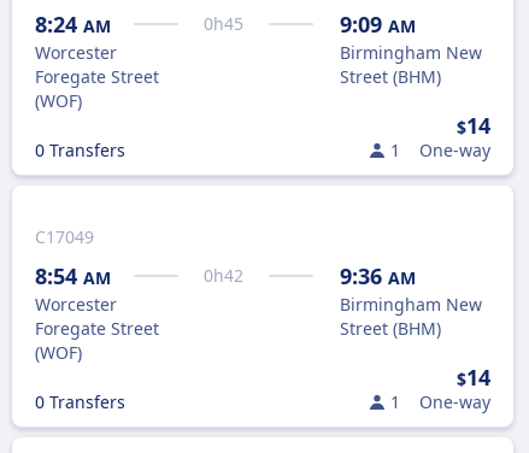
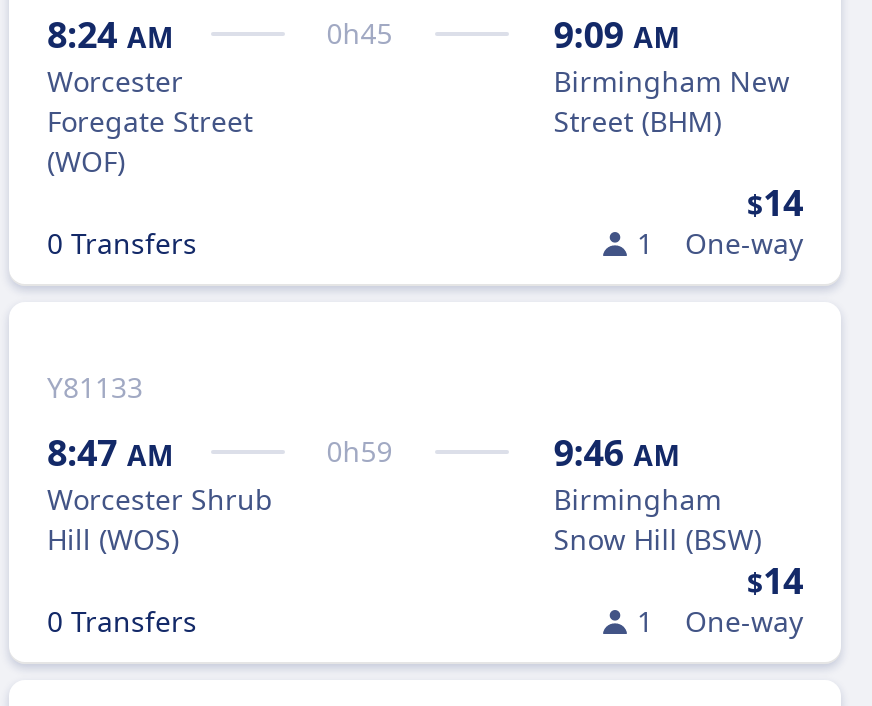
[35,225,94,248] C17049 -> [47,368,143,406] Y81133
[35,261,243,364] 8:54 AM | 0h42 | Worcester | Foregate Street | (WOF) -> [47,428,392,558] 8:47 AM | 0h59 | Worcester Shrub | Hill (WOS)
[340,261,482,340] 9:36 AM | Birmingham New | Street (BHM) -> [554,428,762,558] 9:46 AM | Birmingham | Snow Hill (BSW)

